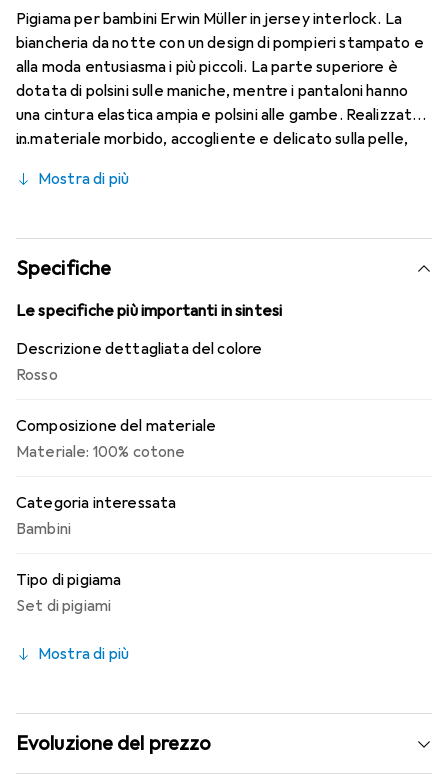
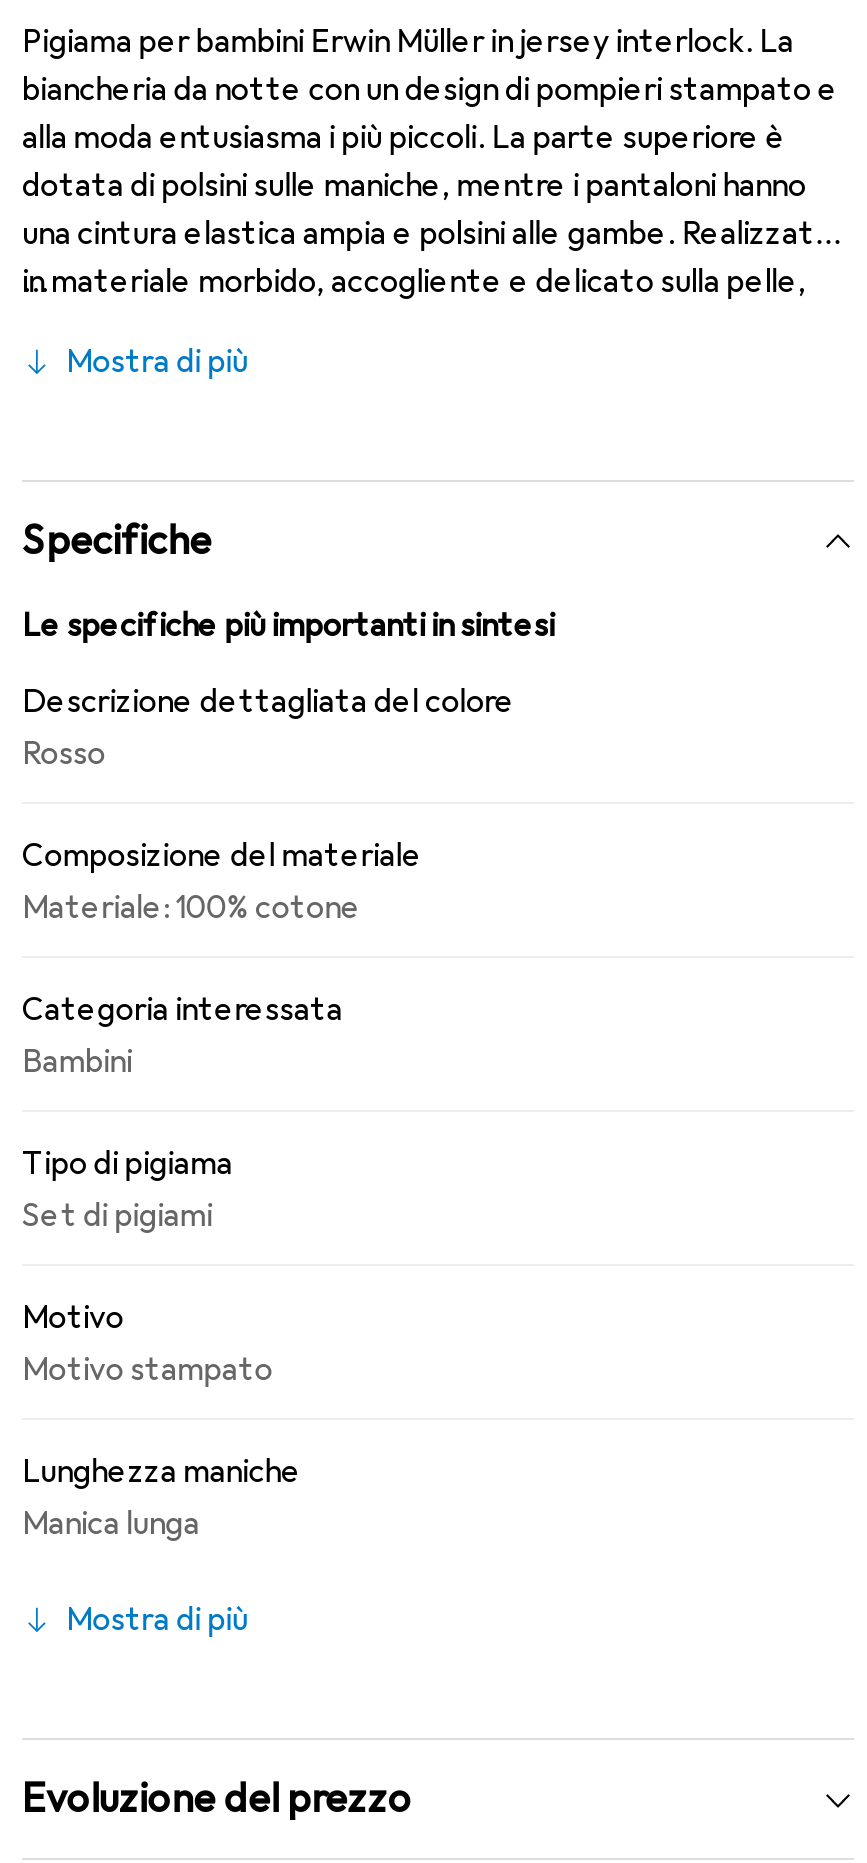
none -> [22,1298,301,1544] Motivo | Motivo stampato | Lunghezza maniche | Manica lunga

